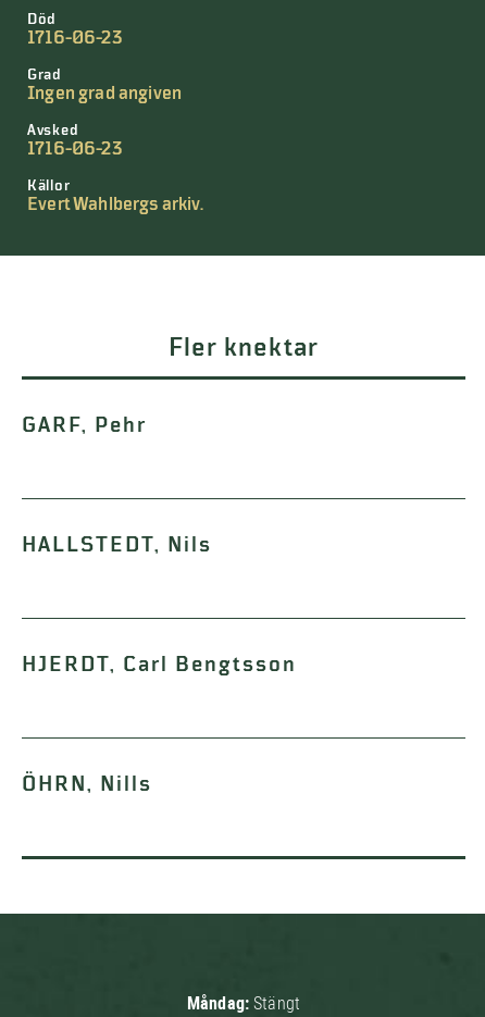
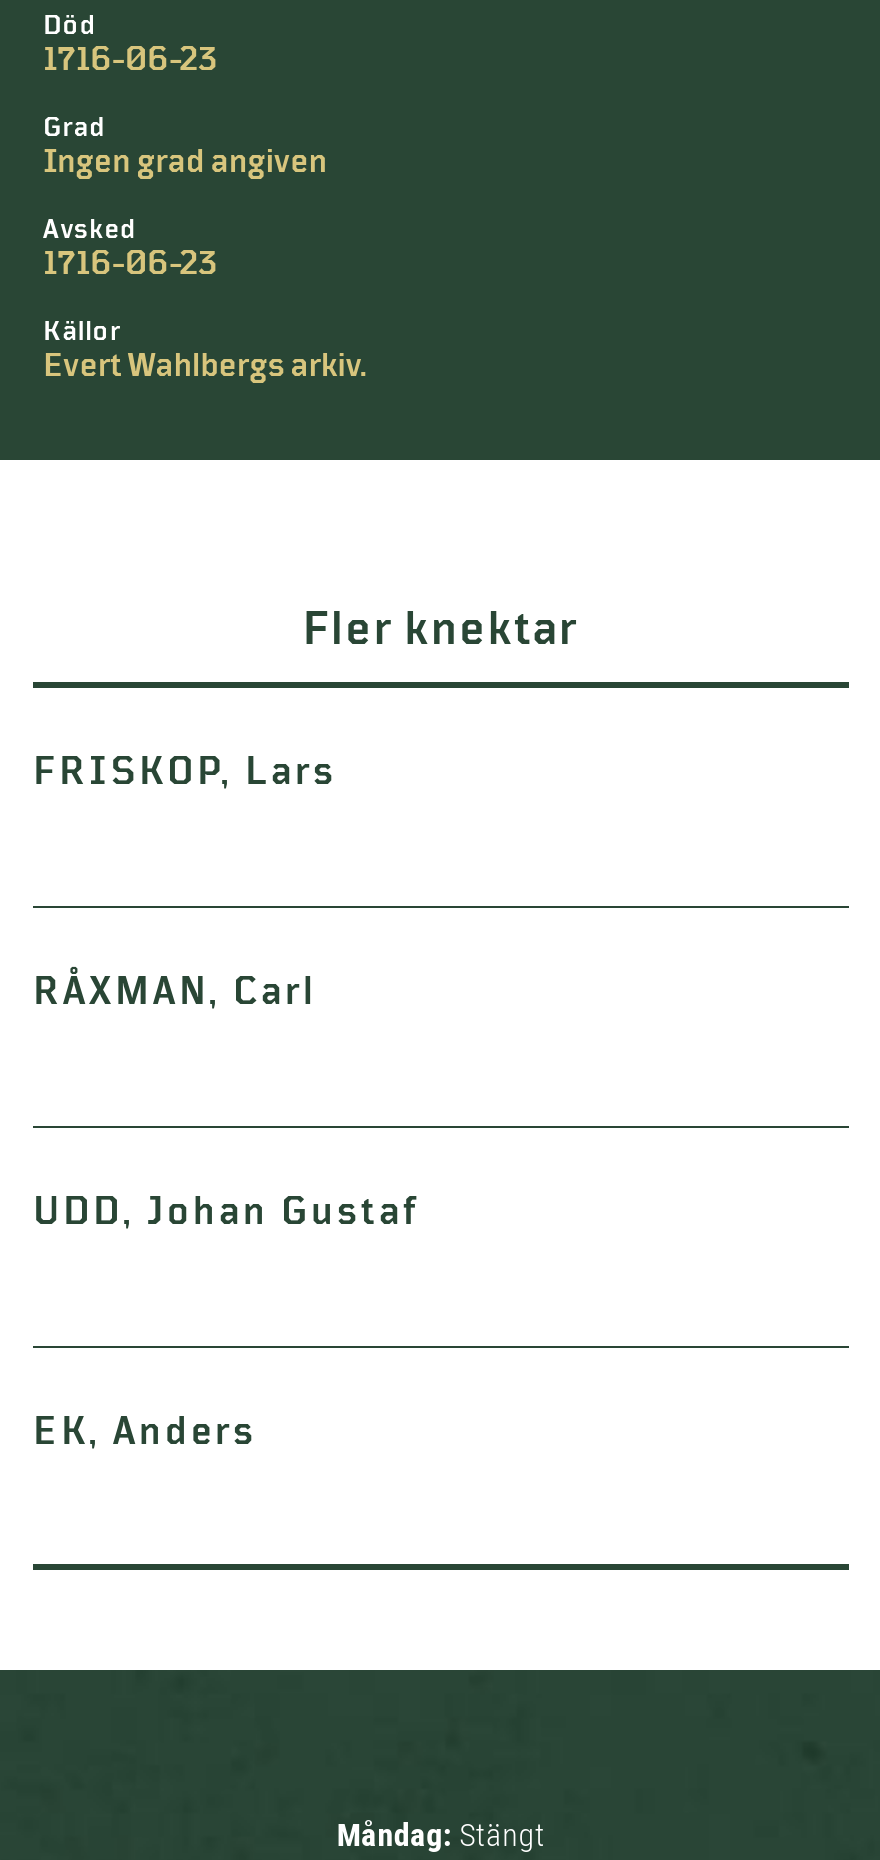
[22,413,147,437] GARF, Pehr -> [33,750,337,794] FRISKOP, Lars
[22,533,212,557] HALLSTEDT, Nils -> [33,970,317,1014] RÅXMAN, Carl
[22,653,297,677] HJERDT, Carl Bengtsson -> [33,1190,421,1234] UDD, Johan Gustaf
[22,772,152,796] ÖHRN, Nills -> [33,1410,257,1454] EK, Anders

